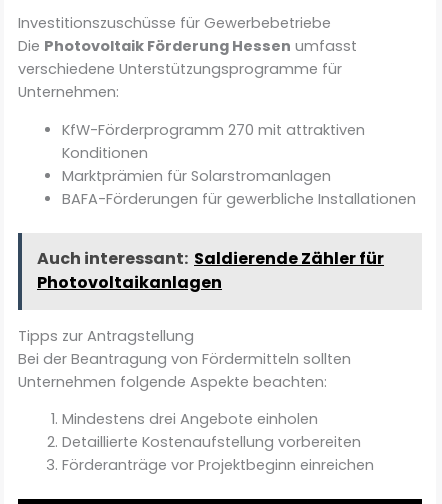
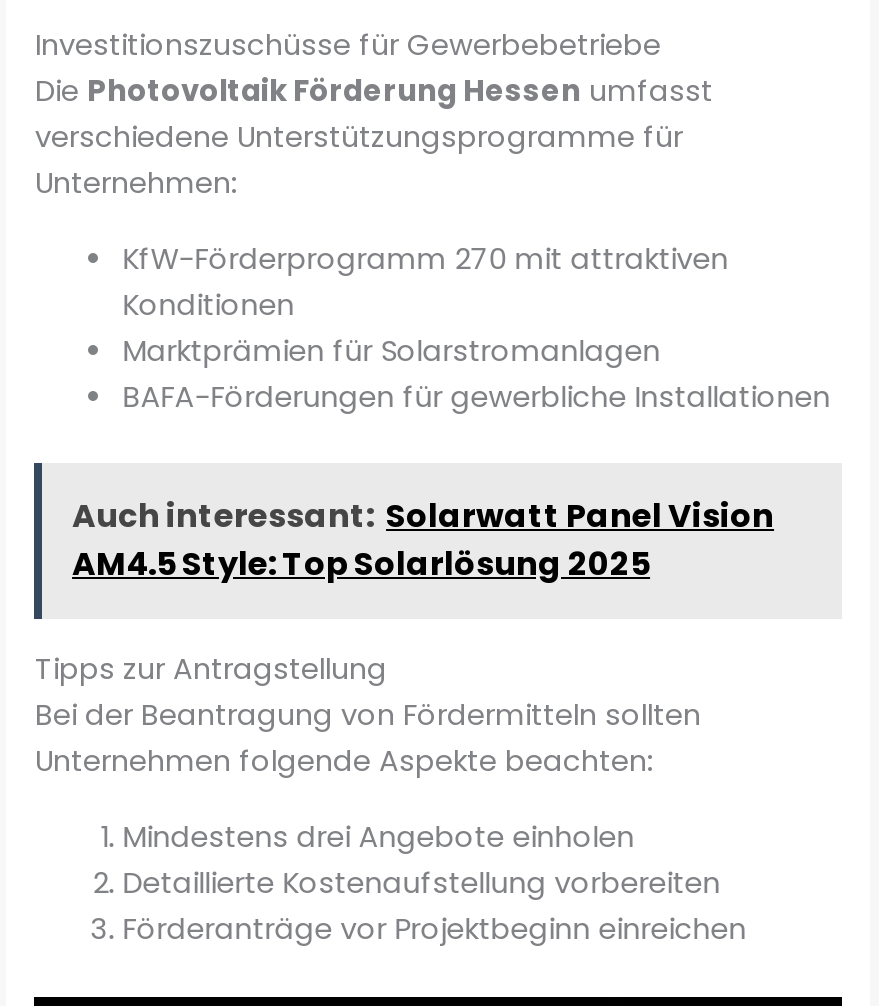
[37,247,384,294] Auch interessant: Saldierende Zähler für | Photovoltaikanlagen -> [72,493,774,587] Auch interessant: Solarwatt Panel Vision | AM4.5 Style: Top Solarlösung 2025

